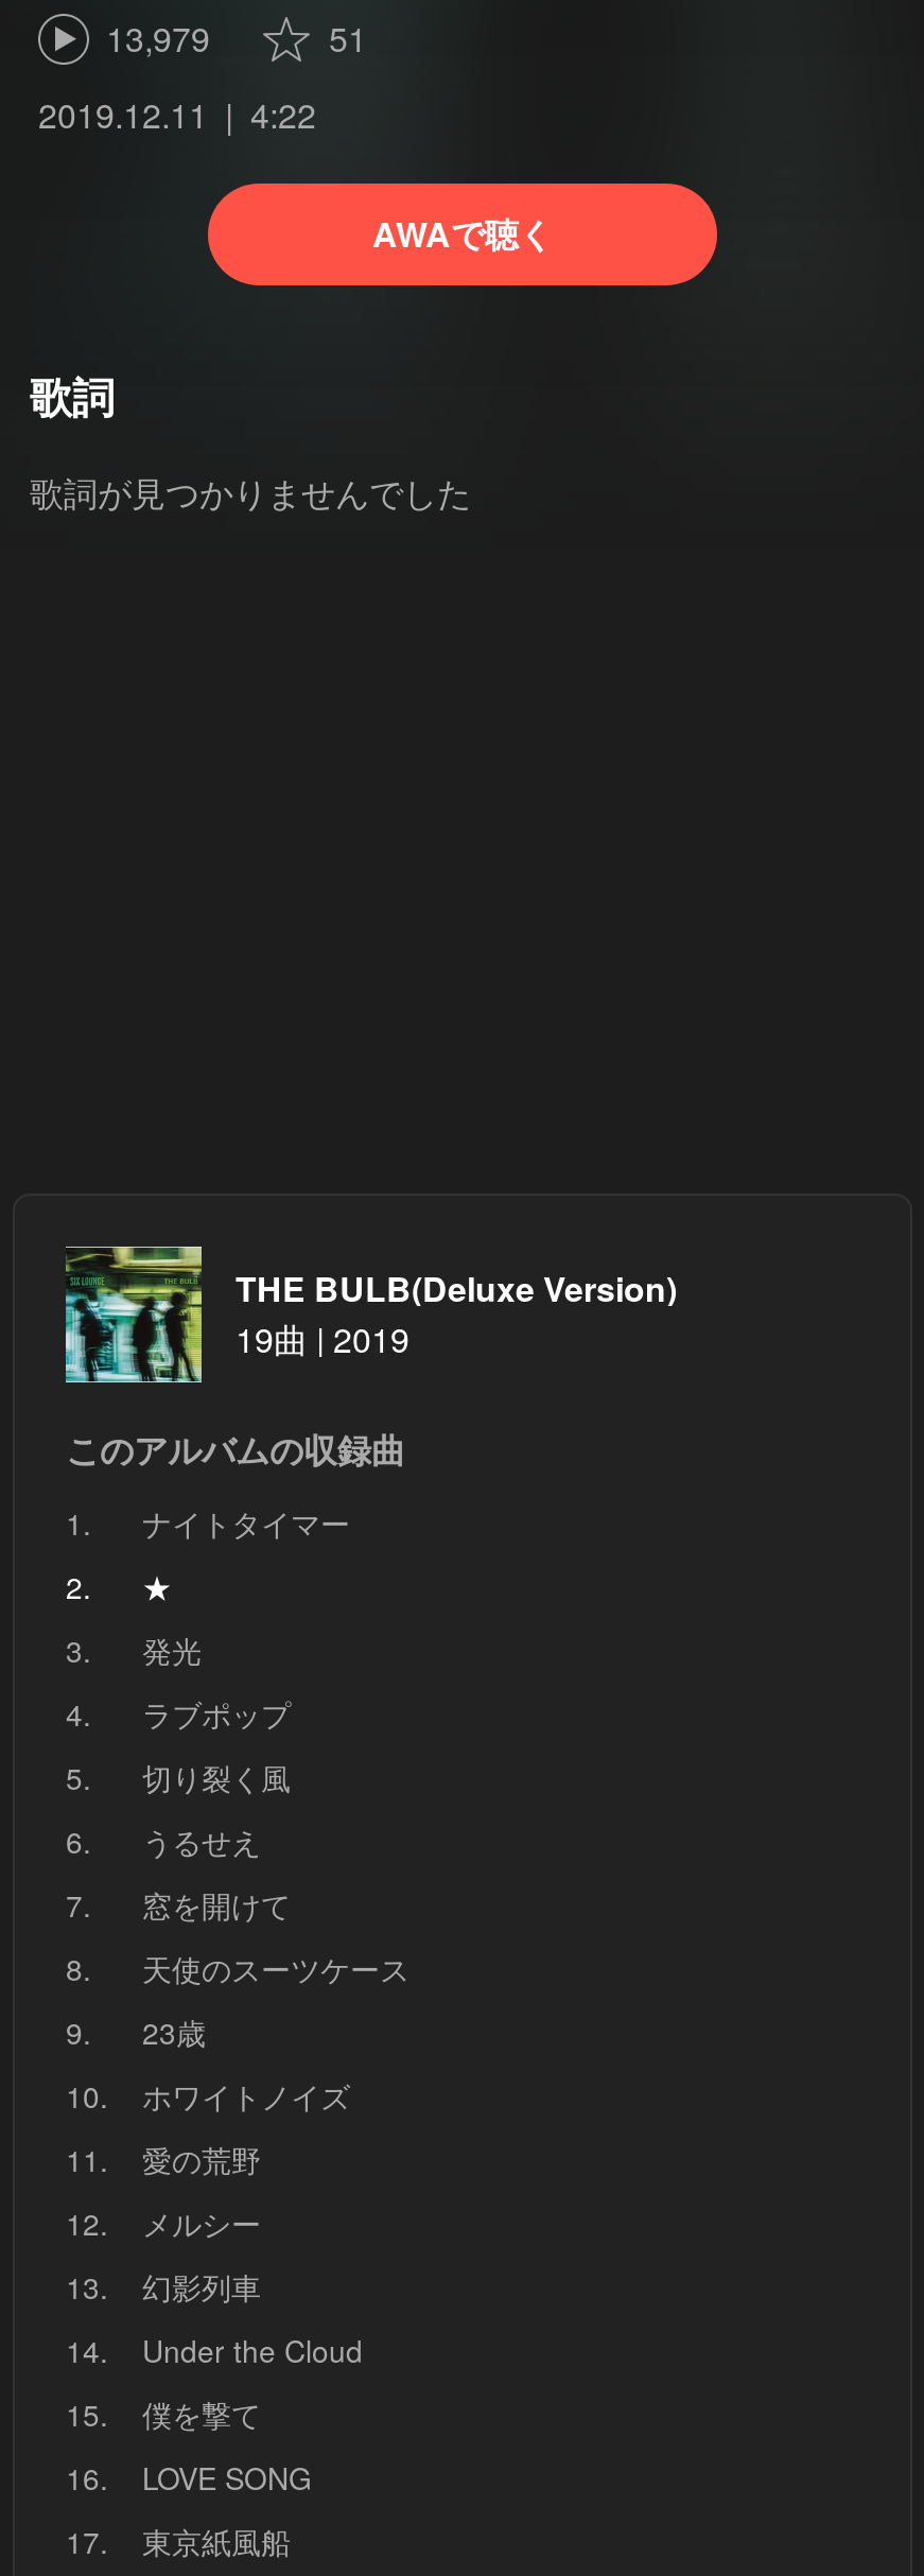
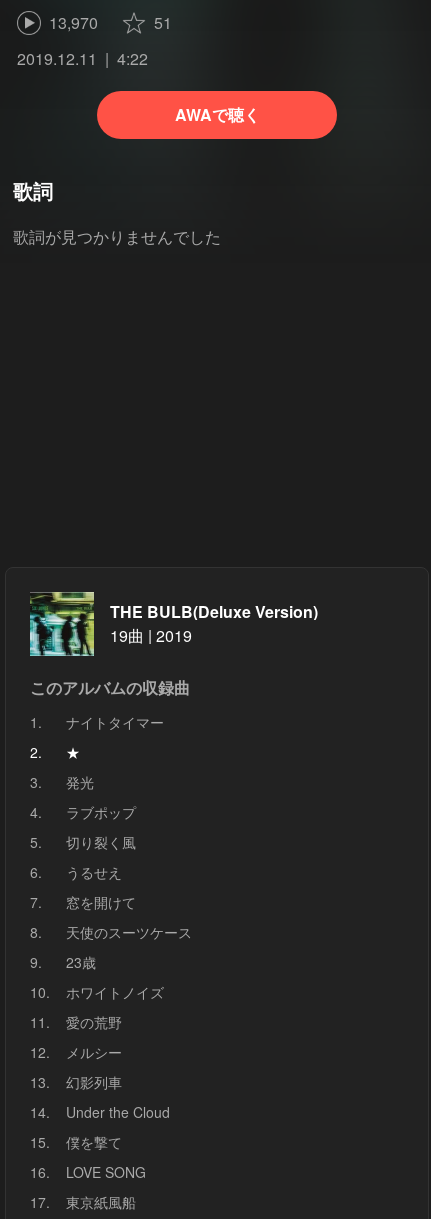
[106,14,210,63] 13,979 -> [49,11,98,34] 13,970

